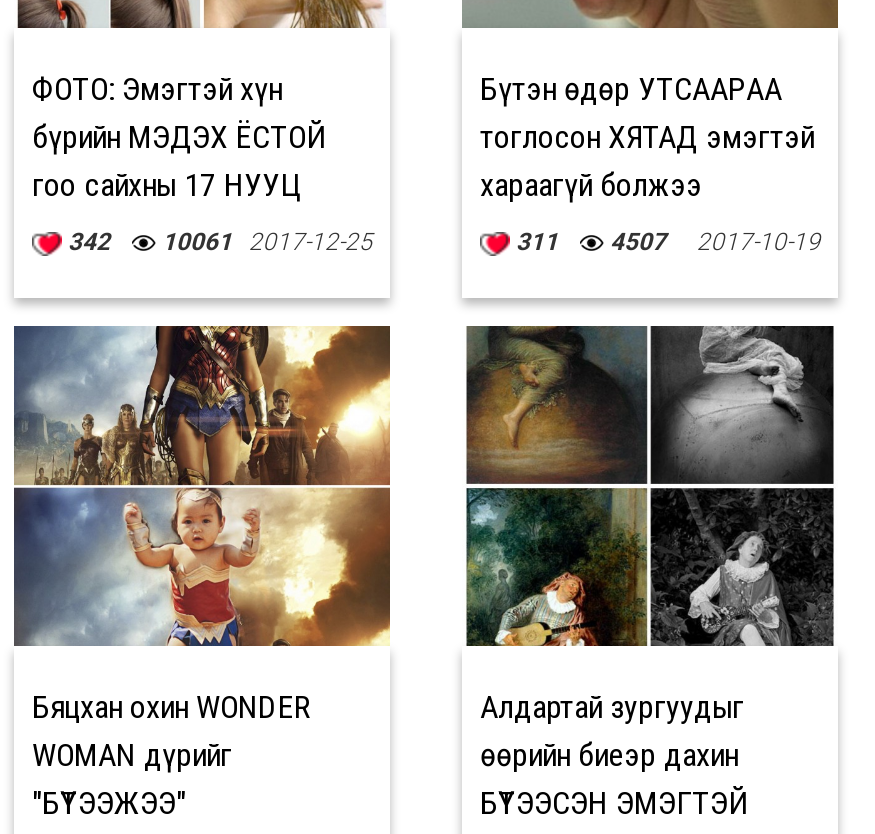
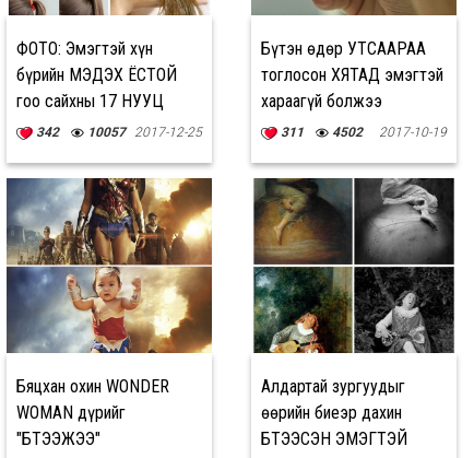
[68,228,373,256] 342 10061 2017-12-25 -> [36,125,202,140] 342 10057 2017-12-25
[516,228,821,256] 311 4507 2017-10-19 -> [281,125,447,140] 311 4502 2017-10-19

